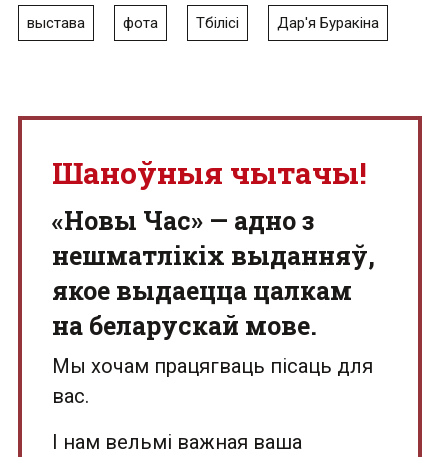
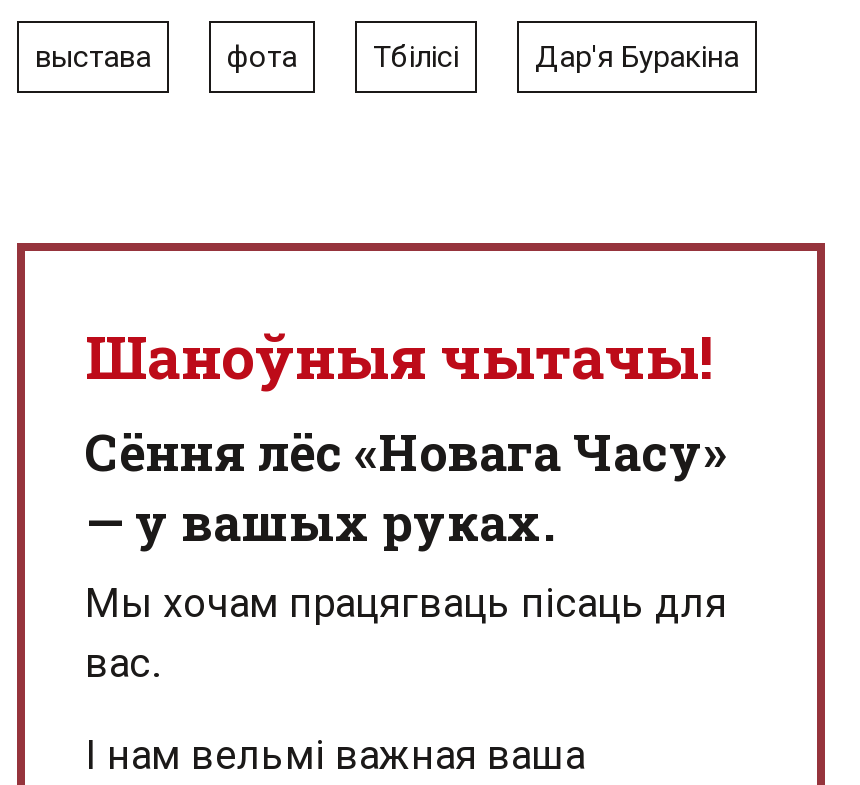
[52,204,375,342] «Новы Час» — адно з | нешматлікіх выданняў, | якое выдаецца цалкам | на беларускай мове. -> [85,419,727,555] Сёння лёс «Новага Часу» | — у вашых руках.

